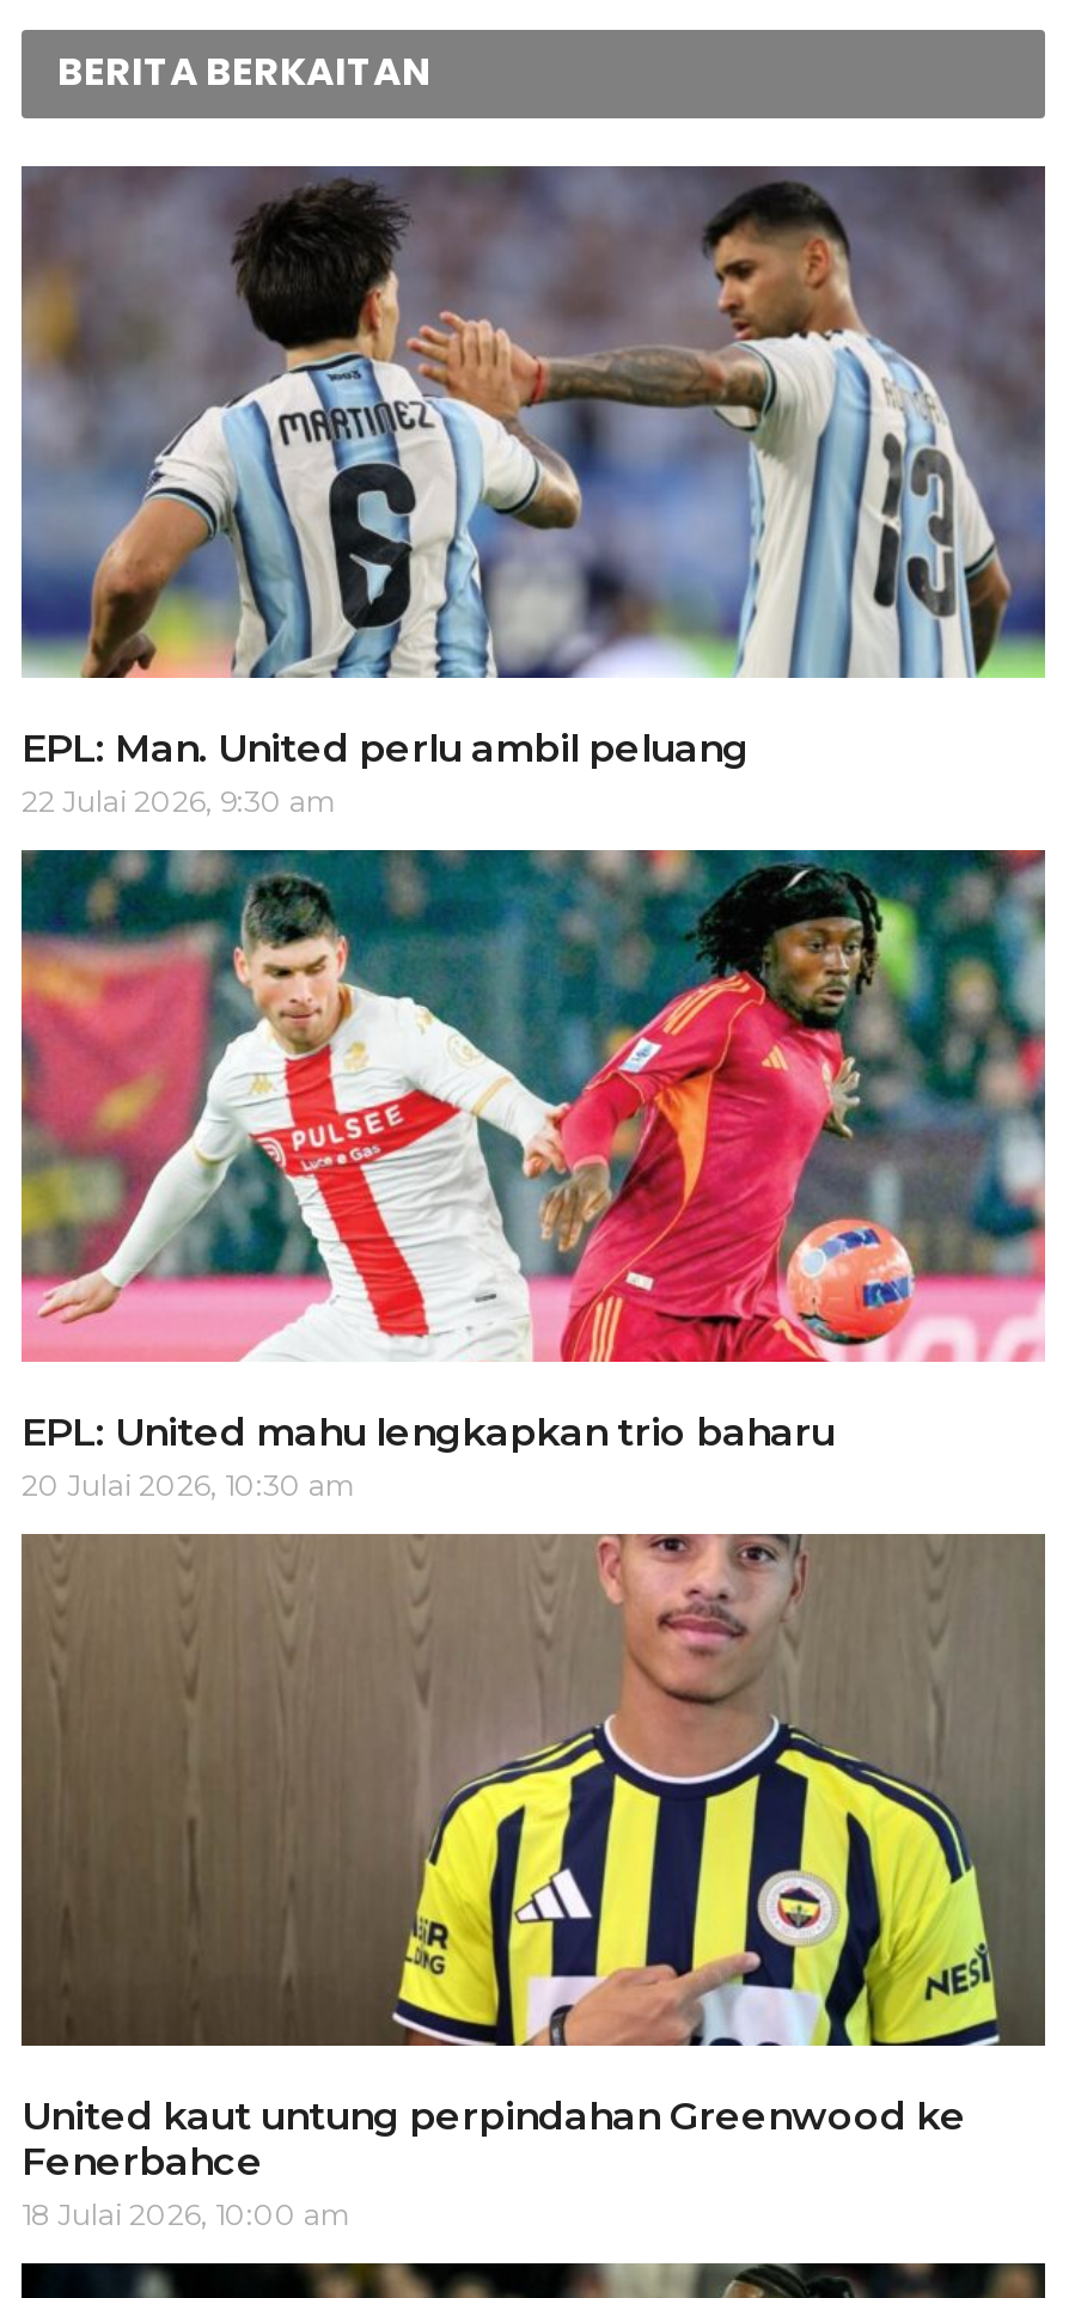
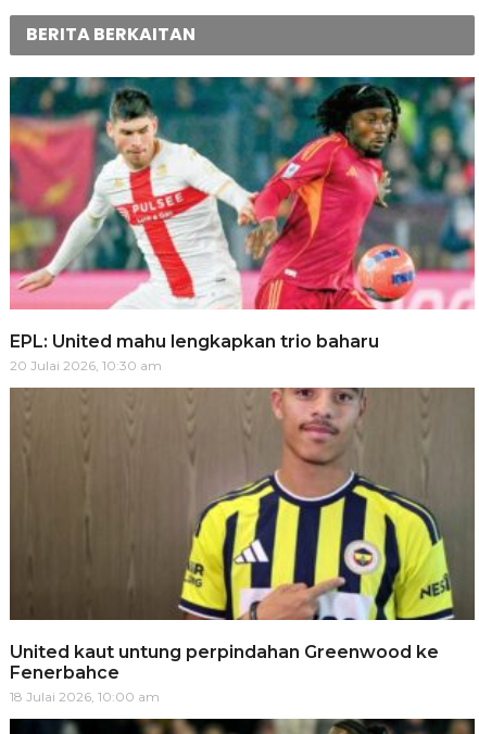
[19,165,1047,820] [image] | EPL: Man. United perlu ambil peluang | 22 Julai 2026, 9:30 am -> none

